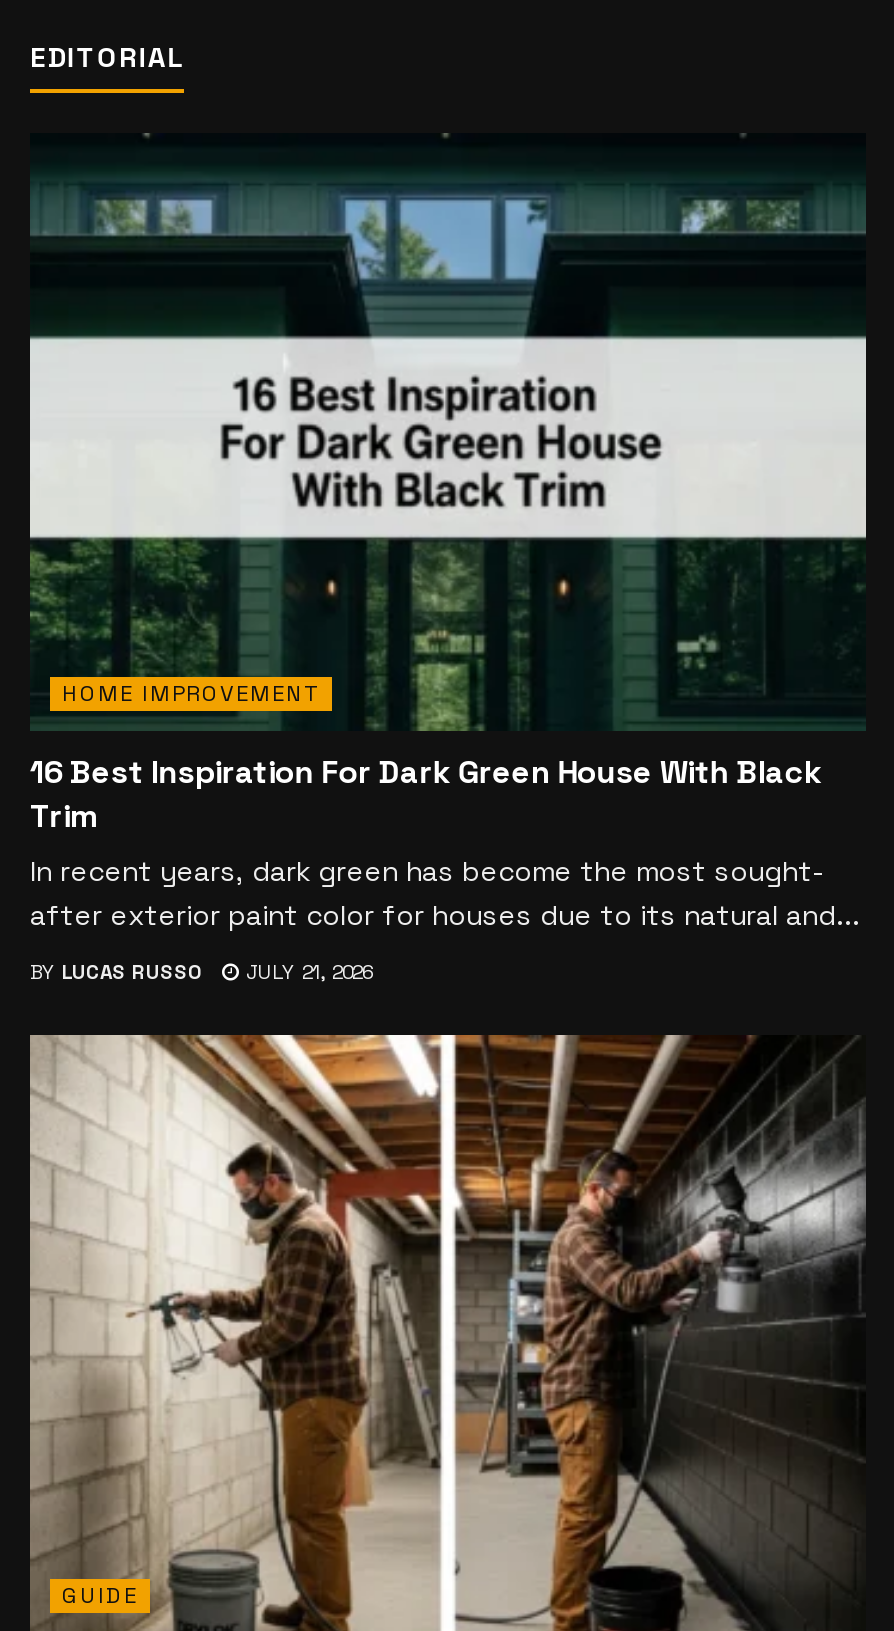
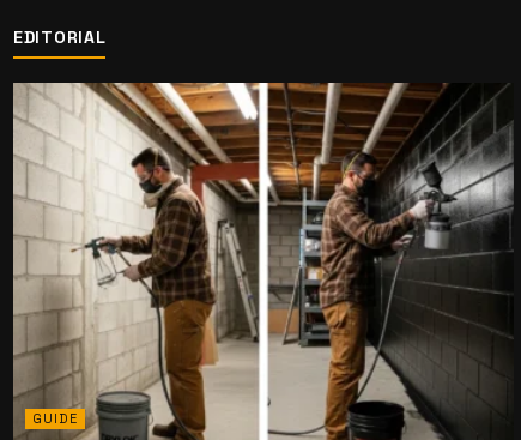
[30,173,868,984] [image] | HOME IMPROVEMENT | 16 Best Inspiration For Dark Green House With Black | Trim | In recent years, dark green has become the most sought- | after exterior paint color for houses due to its natural and... | BY LUCAS RUSSO | JULY 21, 2026 -> none

